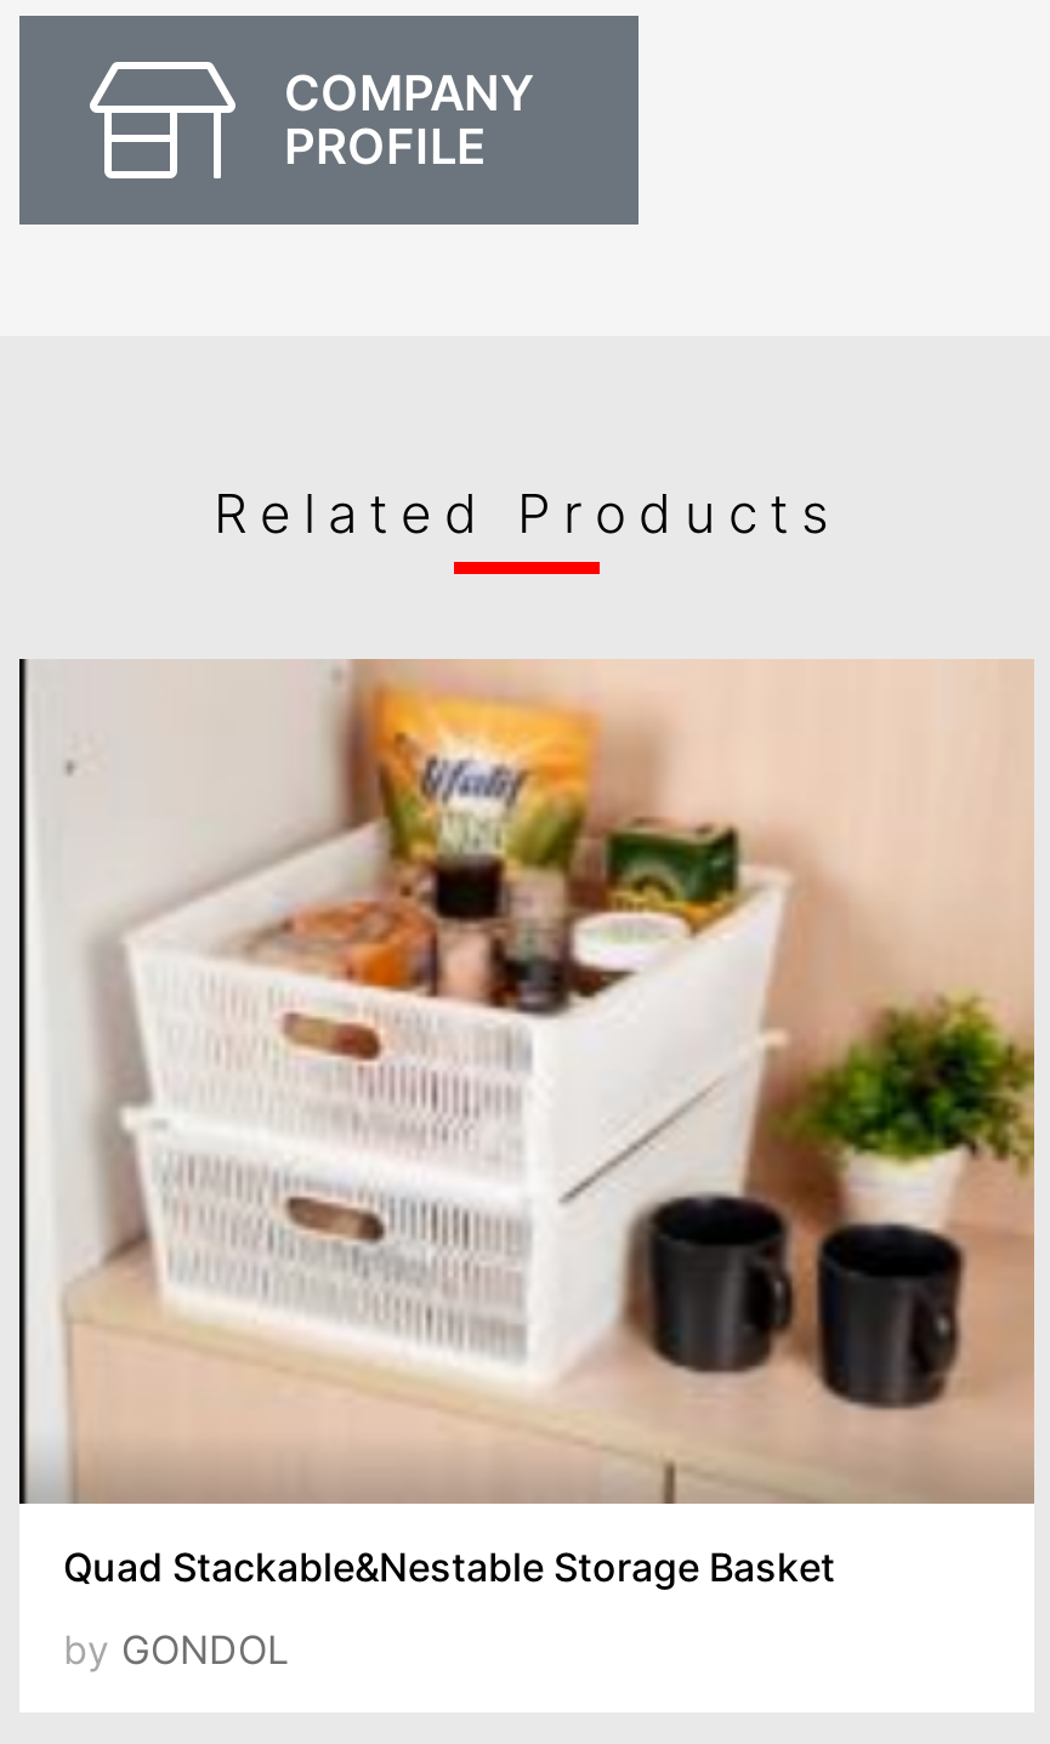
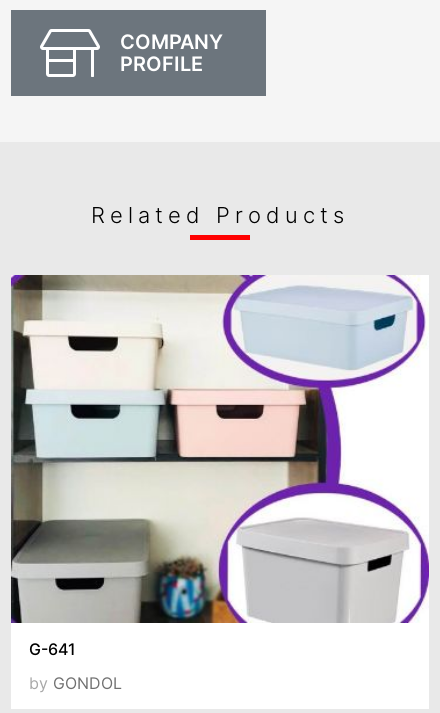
[17,657,1037,1592] [image] | Quad Stackable&Nestable Storage Basket -> [10,274,430,659] [image] | G-641

